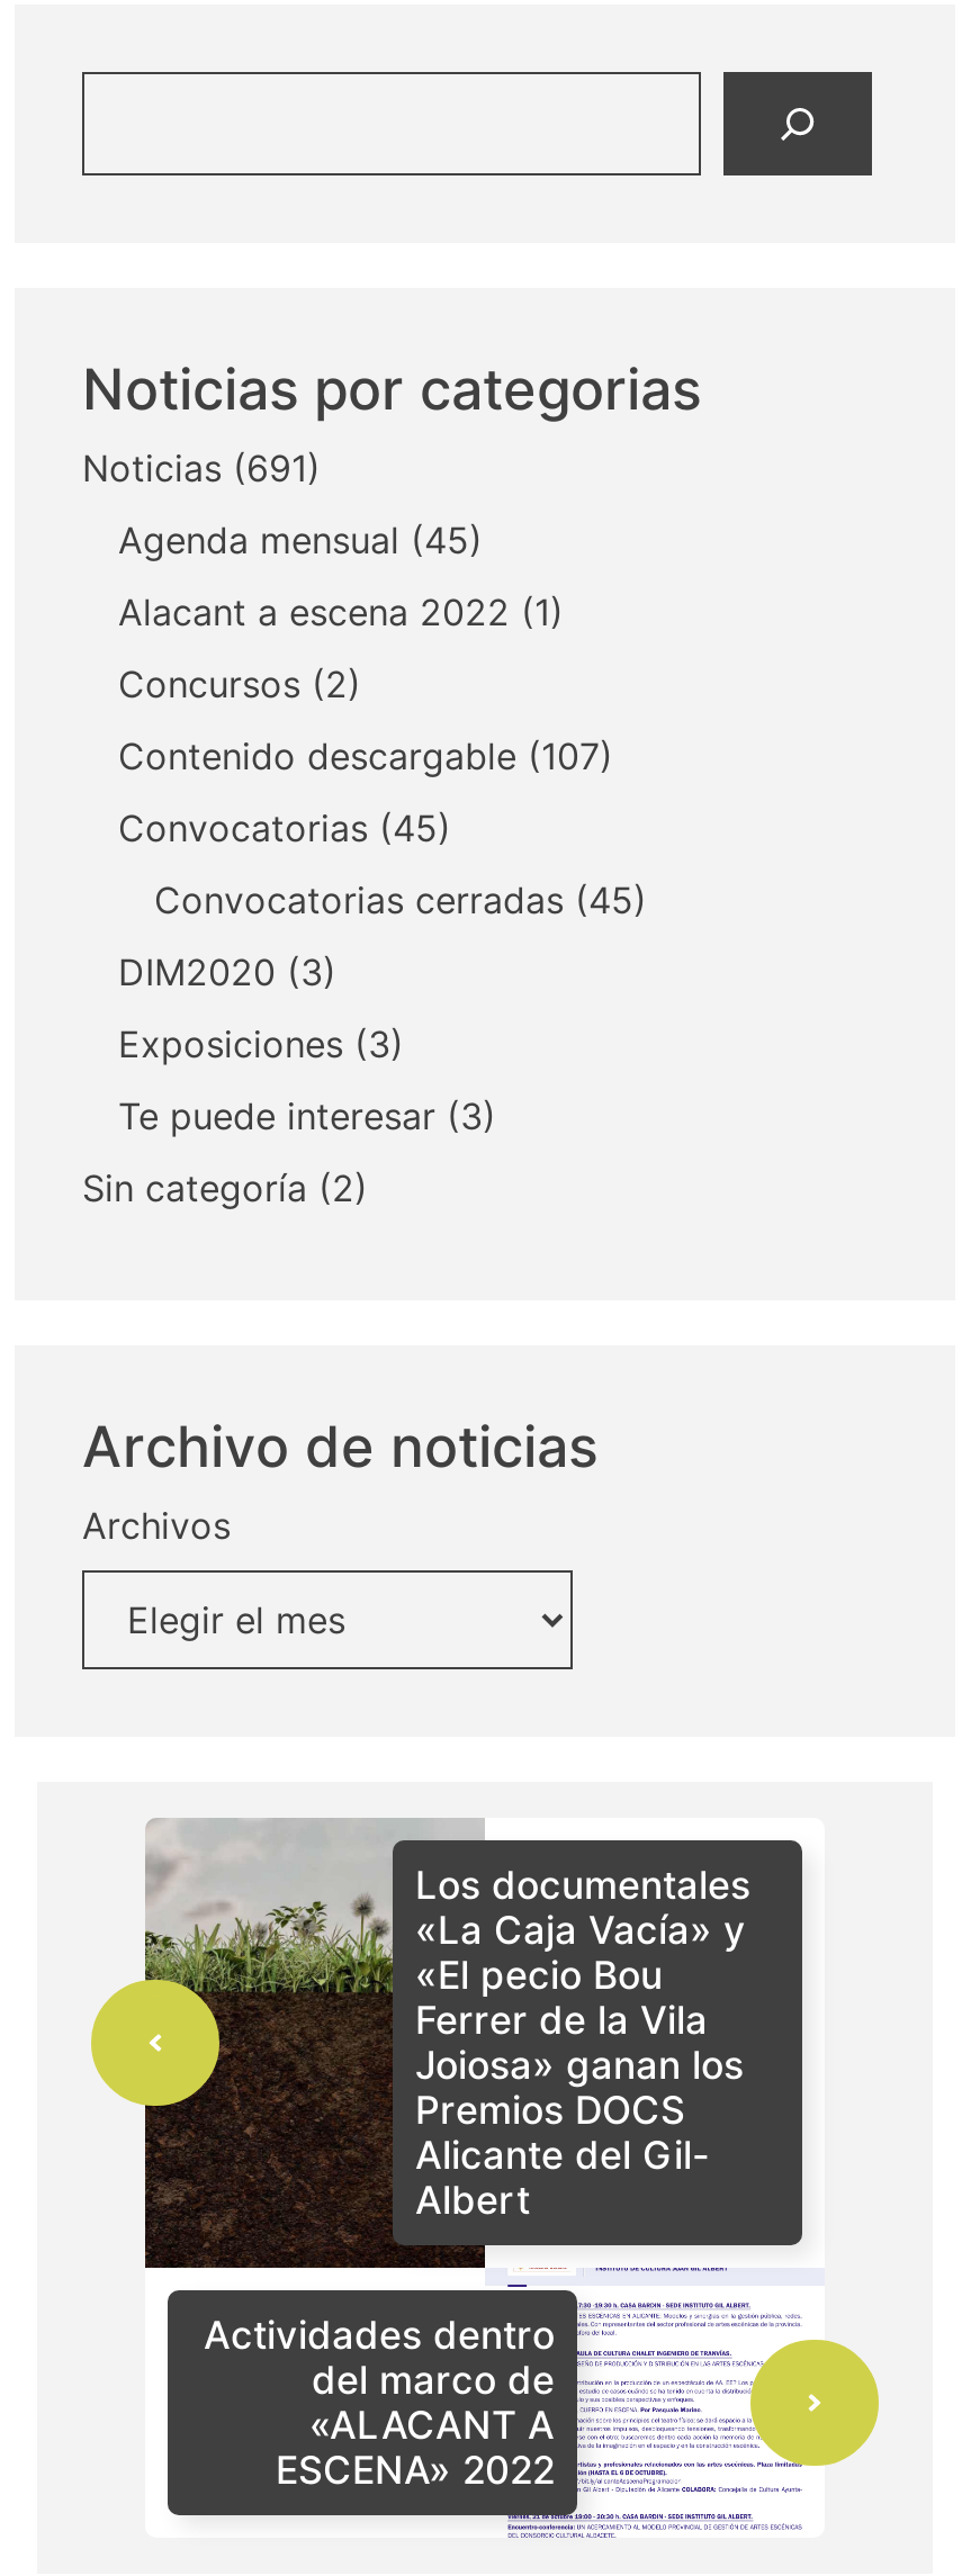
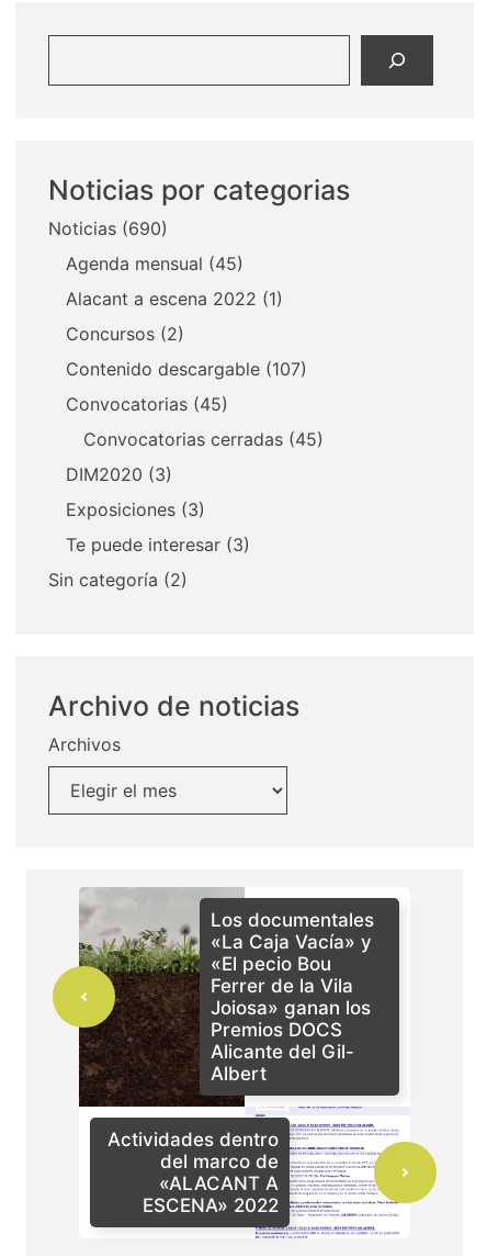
[82,446,321,491] Noticias (691) -> [48,217,168,239] Noticias (690)

